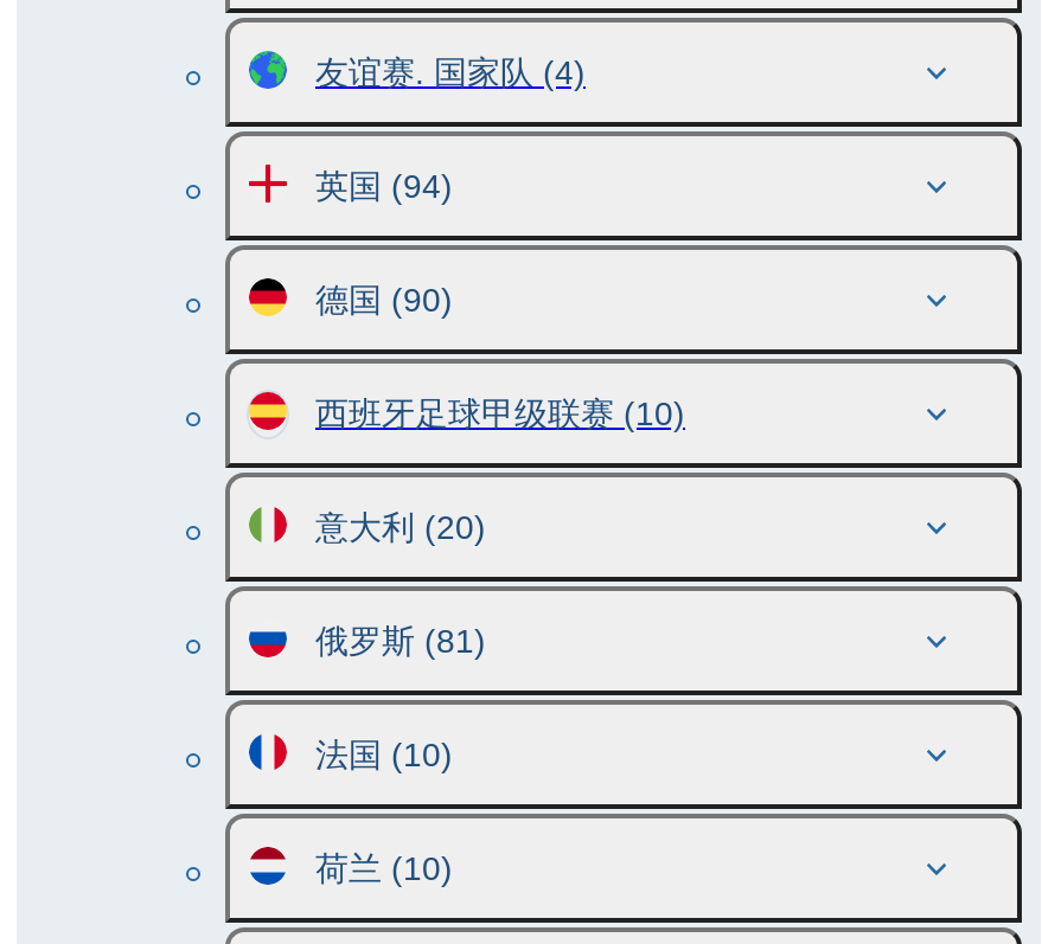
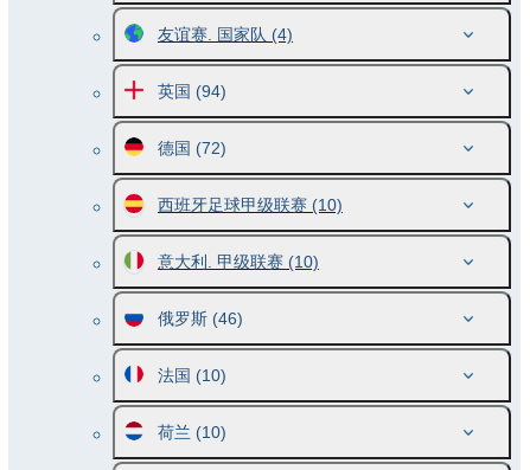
[315,281,453,319] 德国(90) -> [158,139,226,157] 德国(72)
[315,508,486,546] 意大利(20) -> [158,252,319,271] 意大利. 甲级联赛(10)
[315,622,486,660] 俄罗斯(81) -> [158,309,243,328] 俄罗斯(46)

